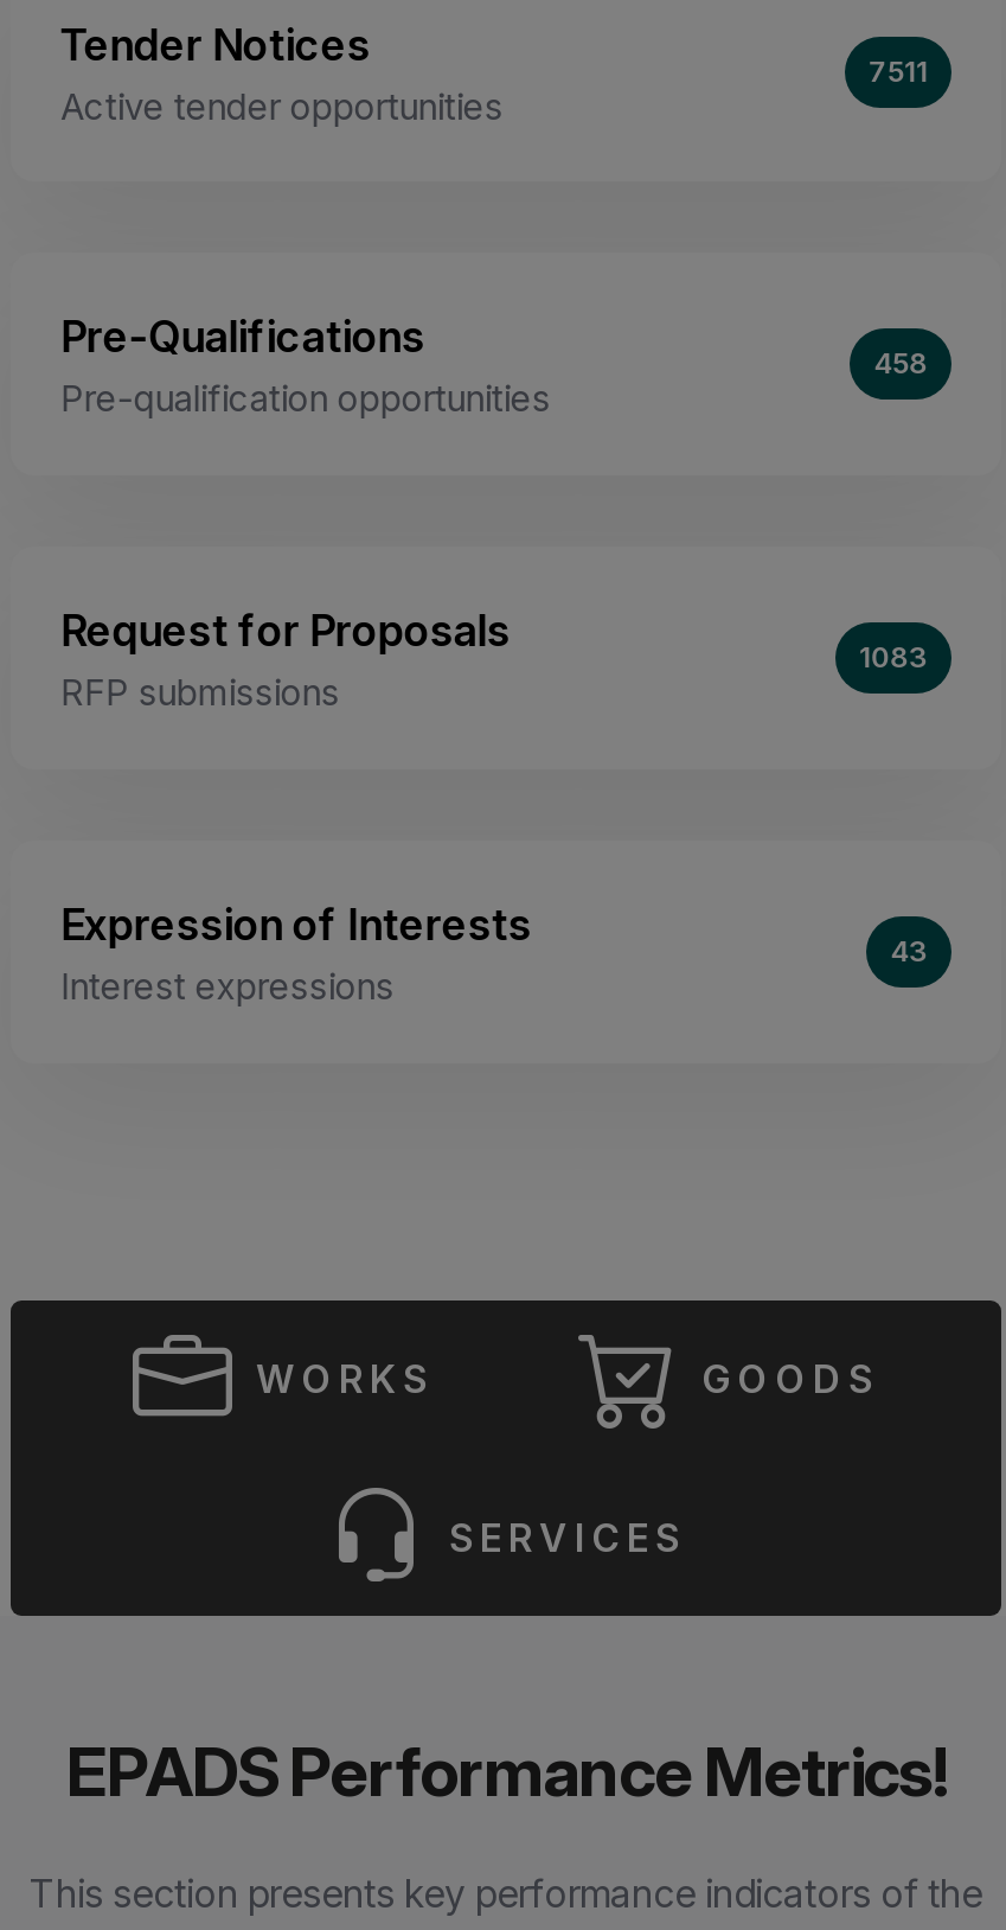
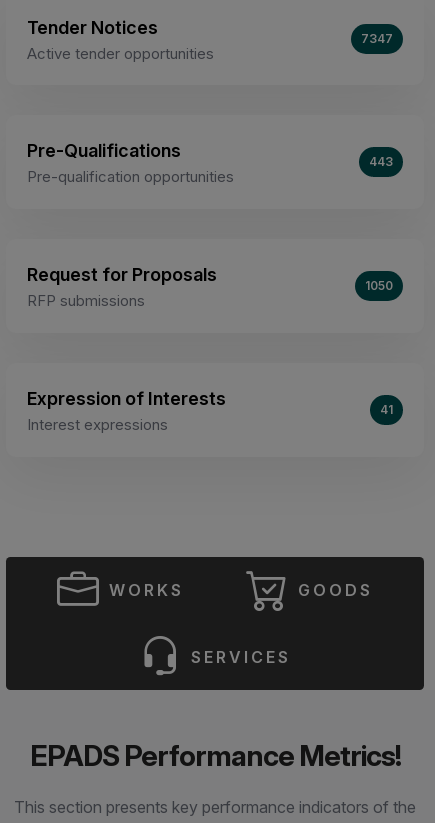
[869,52,928,88] 7511 -> [361,31,393,46] 7347
[874,346,928,381] 458 -> [369,154,393,169] 443
[859,639,928,675] 1083 -> [365,278,393,293] 1050
[890,933,928,968] 43 -> [380,402,393,417] 41

